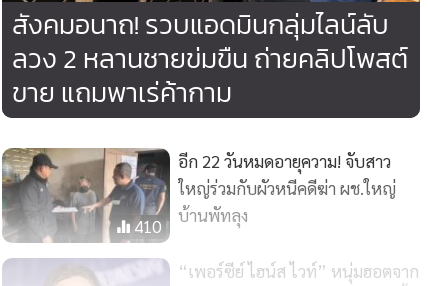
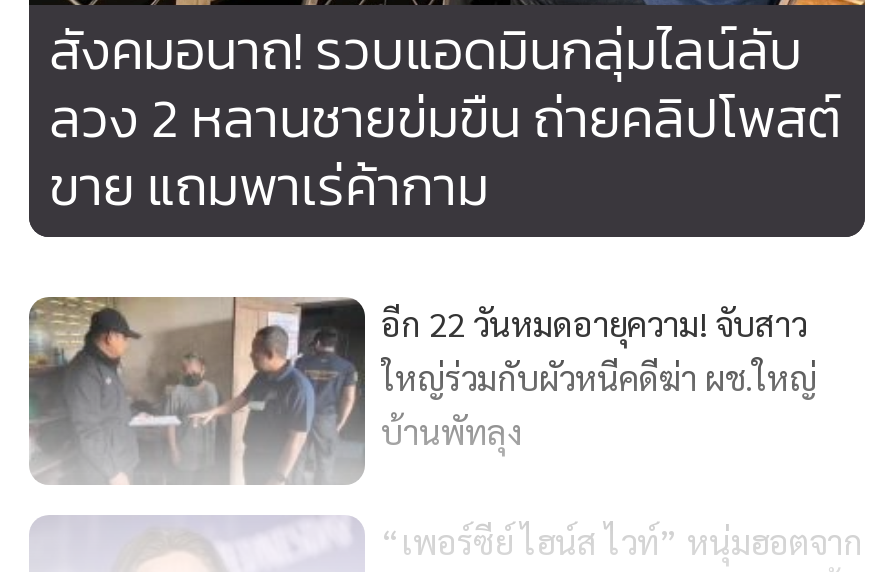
[134,215,161,237] 410 -> none

